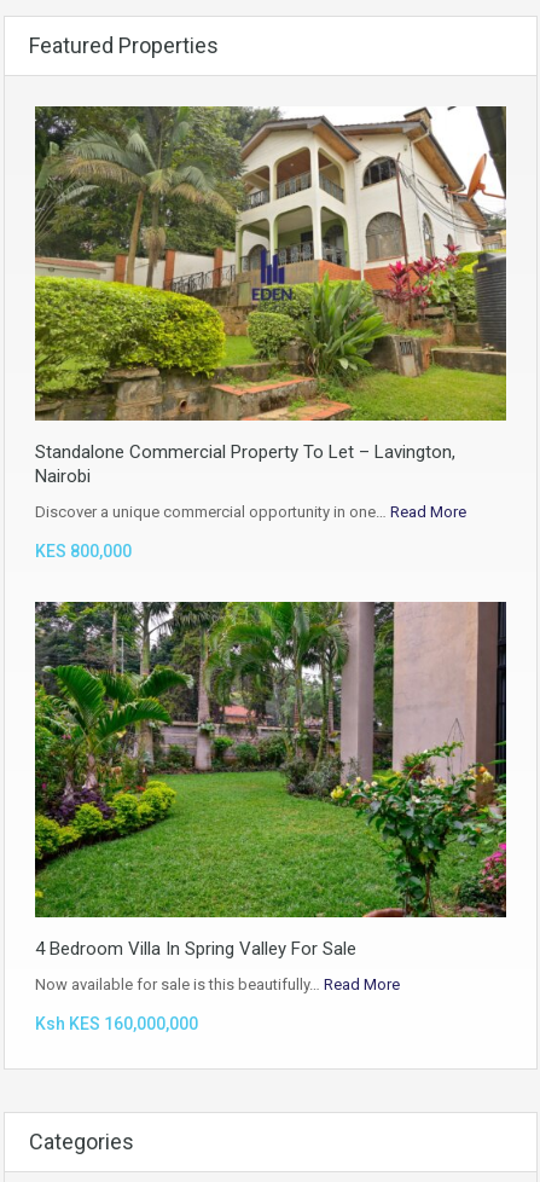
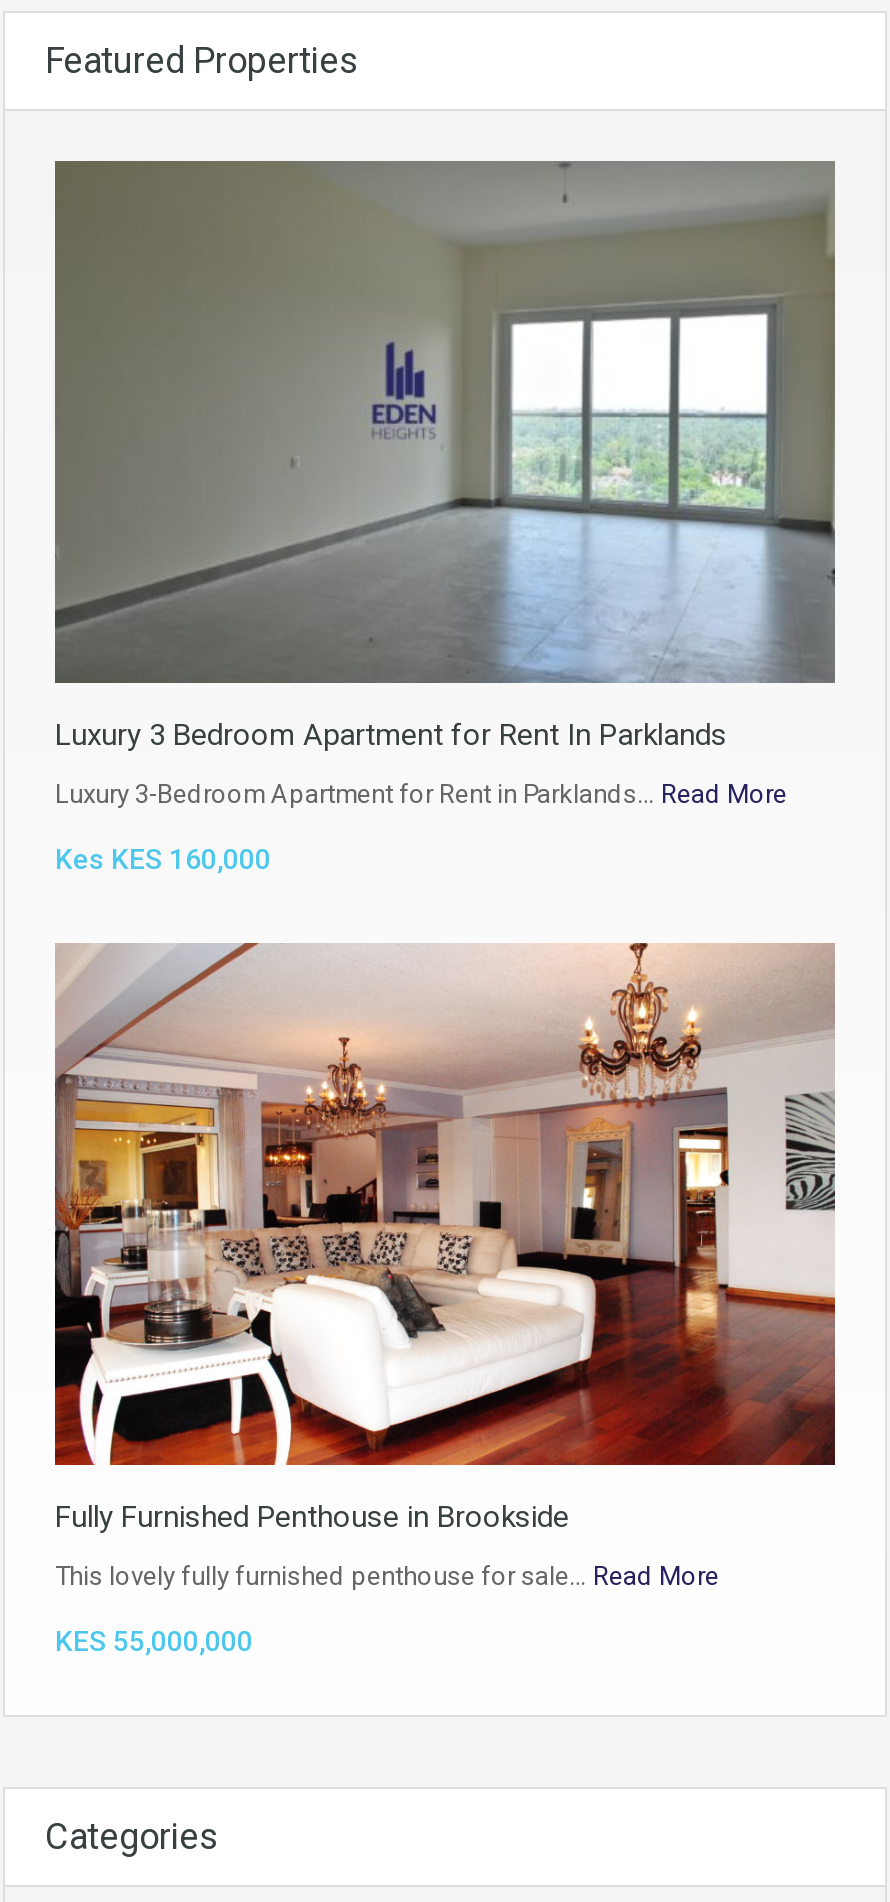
[35,105,506,487] [image] | Standalone Commercial Property To Let – Lavington, | Nairobi -> [55,160,835,752] [image] | Luxury 3 Bedroom Apartment for Rent In Parklands
[35,503,466,521] Discover a unique commercial opportunity in one… Read More -> [55,778,787,808] Luxury 3-Bedroom Apartment for Rent in Parklands… Read More
[35,542,132,561] KES 800,000 -> [55,842,271,874] Kes KES 160,000
[34,601,507,959] [image] | 4 Bedroom Villa In Spring Valley For Sale -> [53,942,835,1535] [image] | Fully Furnished Penthouse in Brookside
[35,975,400,993] Now available for sale is this beautifully… Read More -> [55,1561,719,1591] This lovely fully furnished penthouse for sale… Read More
[35,1014,198,1033] Ksh KES 160,000,000 -> [55,1625,253,1657] KES 55,000,000

